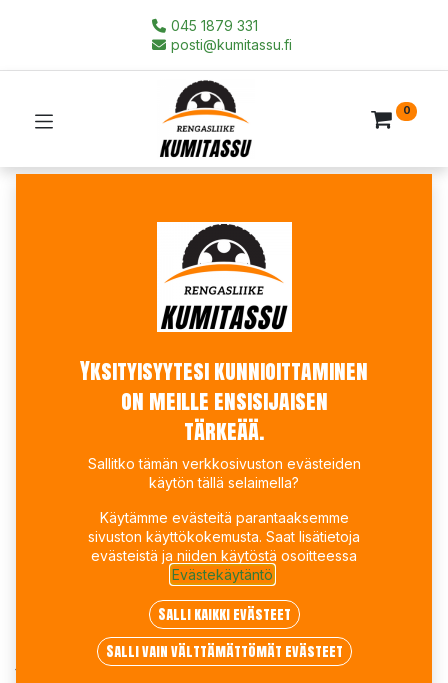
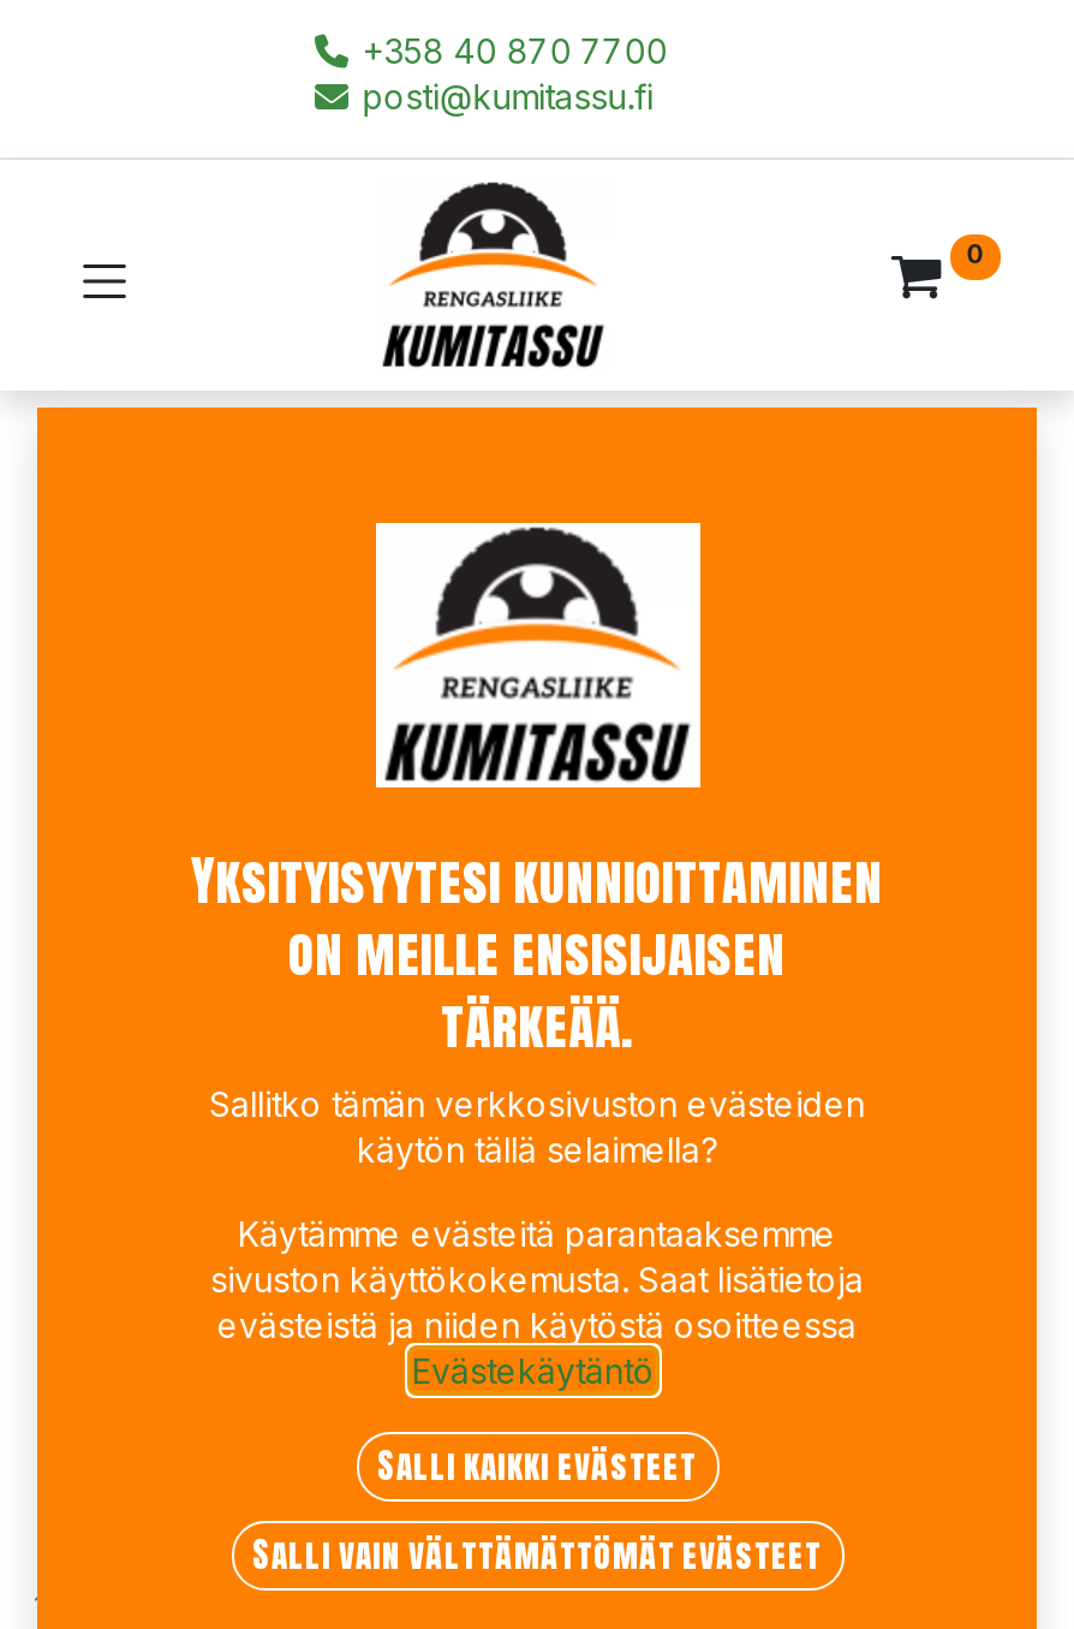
[167,17,258,34] 045 1879 331 -> [352,30,667,71] +358 40 870 7700

